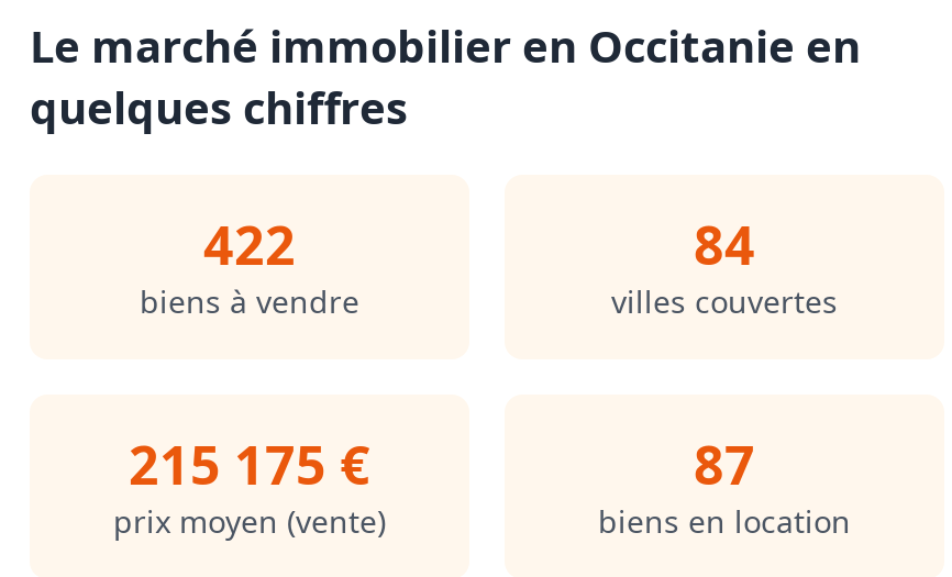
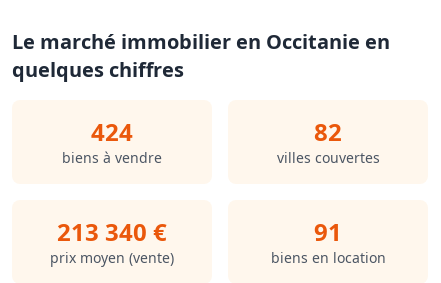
[203,208,296,280] 422 -> [91,115,133,148] 424
[694,208,755,280] 84 -> [314,115,342,148] 82
[129,428,370,500] 215 175 € -> [57,215,167,248] 213 340 €
[694,428,755,500] 87 -> [314,215,342,248] 91

